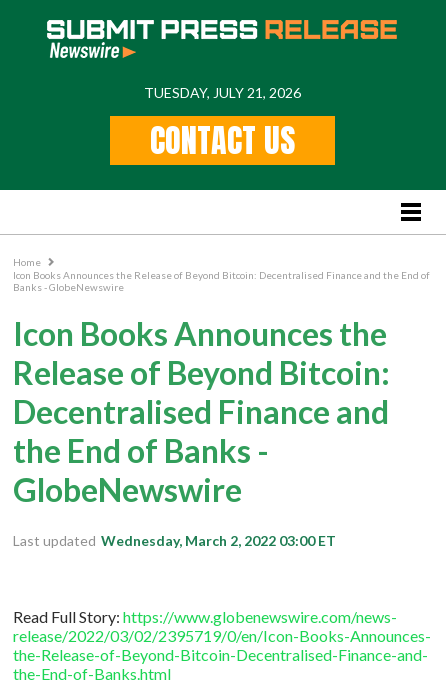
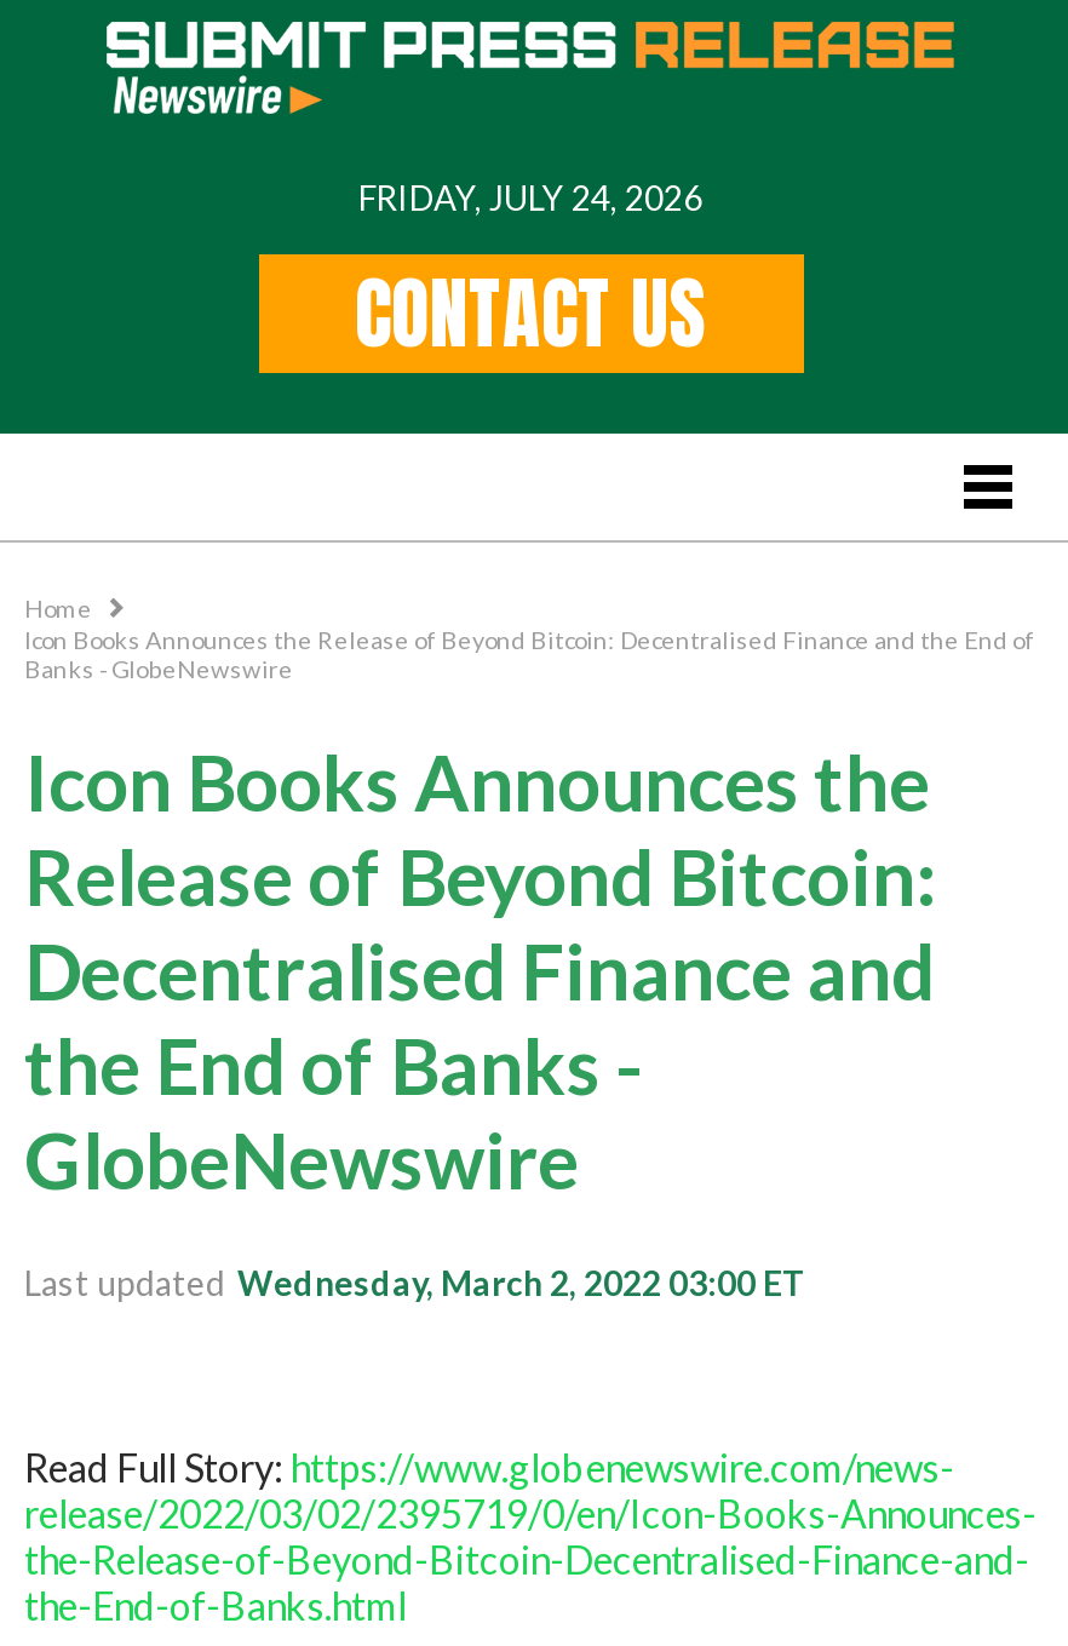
[143,84,300,101] TUESDAY, JULY 21, 2026 -> [358,177,702,218] FRIDAY, JULY 24, 2026

